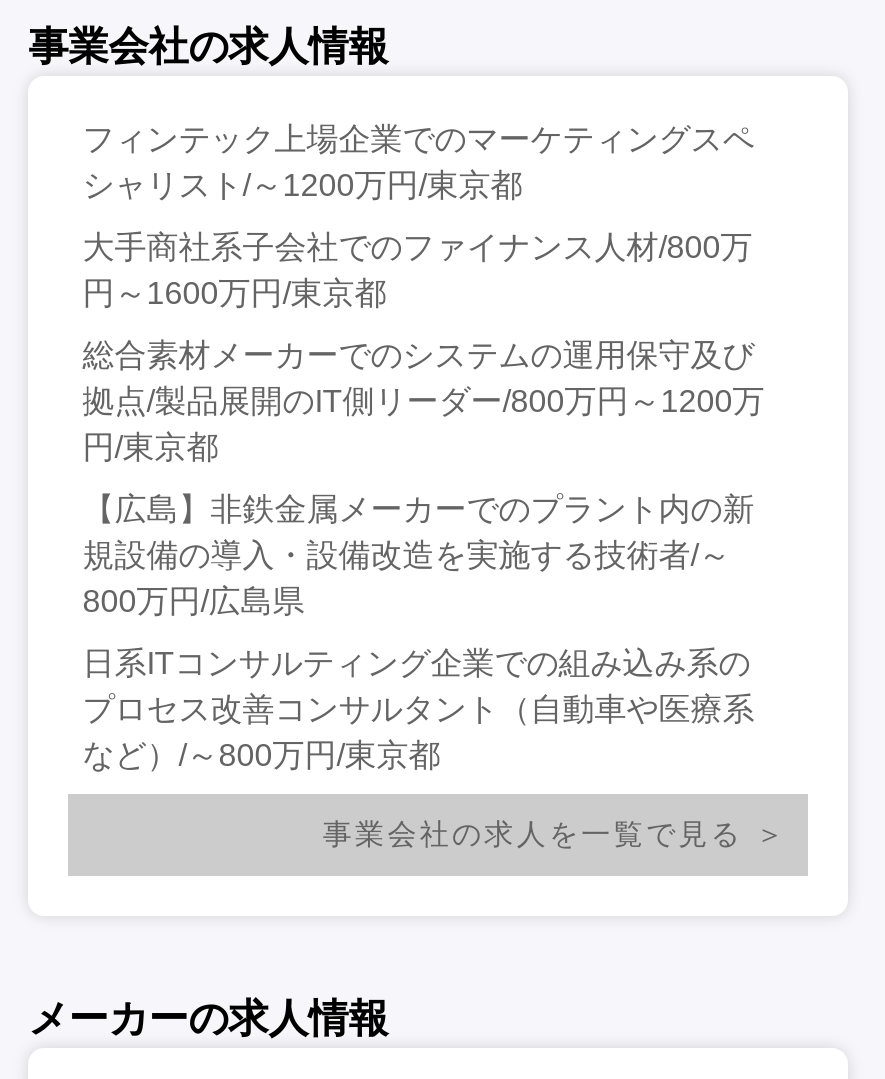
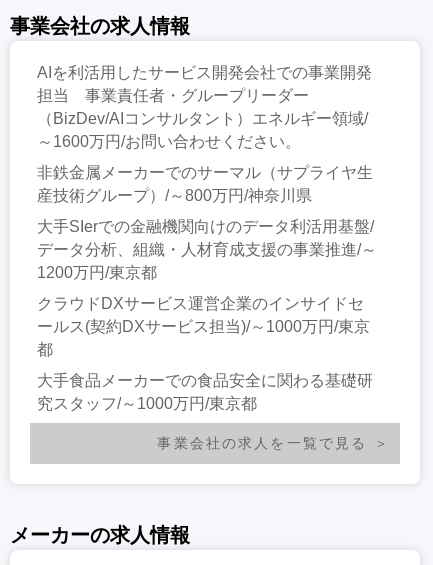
[82,122,754,202] フィンテック上場企業でのマーケティングスペ | シャリスト/～1200万円/東京都 -> [37,64,372,150] AIを利活用したサービス開発会社での事業開発 | 担当 事業責任者・グループリーダー | （BizDev/AIコンサルタント）エネルギー領域/ | ～1600万円/お問い合わせください。
[82,230,752,310] 大手商社系子会社でのファイナンス人材/800万 | 円～1600万円/東京都 -> [37,164,373,204] 非鉄金属メーカーでのサーマル（サプライヤ生 | 産技術グループ）/～800万円/神奈川県
[82,338,764,464] 総合素材メーカーでのシステムの運用保守及び | 拠点/製品展開のIT側リーダー/800万円～1200万 | 円/東京都 -> [37,218,377,281] 大手SIerでの金融機関向けのデータ利活用基盤/ | データ分析、組織・人材育成支援の事業推進/～ | 1200万円/東京都
[82,492,754,618] 【広島】非鉄金属メーカーでのプラント内の新 | 規設備の導入・設備改造を実施する技術者/～ | 800万円/広島県 -> [37,295,370,358] クラウドDXサービス運営企業のインサイドセ | ールス(契約DXサービス担当)/～1000万円/東京 | 都
[82,646,754,772] 日系ITコンサルティング企業での組み込み系の | プロセス改善コンサルタント（自動車や医療系 | など）/～800万円/東京都 -> [37,372,373,412] 大手食品メーカーでの食品安全に関わる基礎研 | 究スタッフ/～1000万円/東京都

